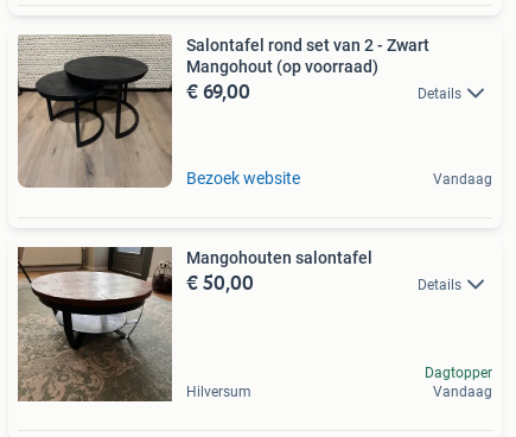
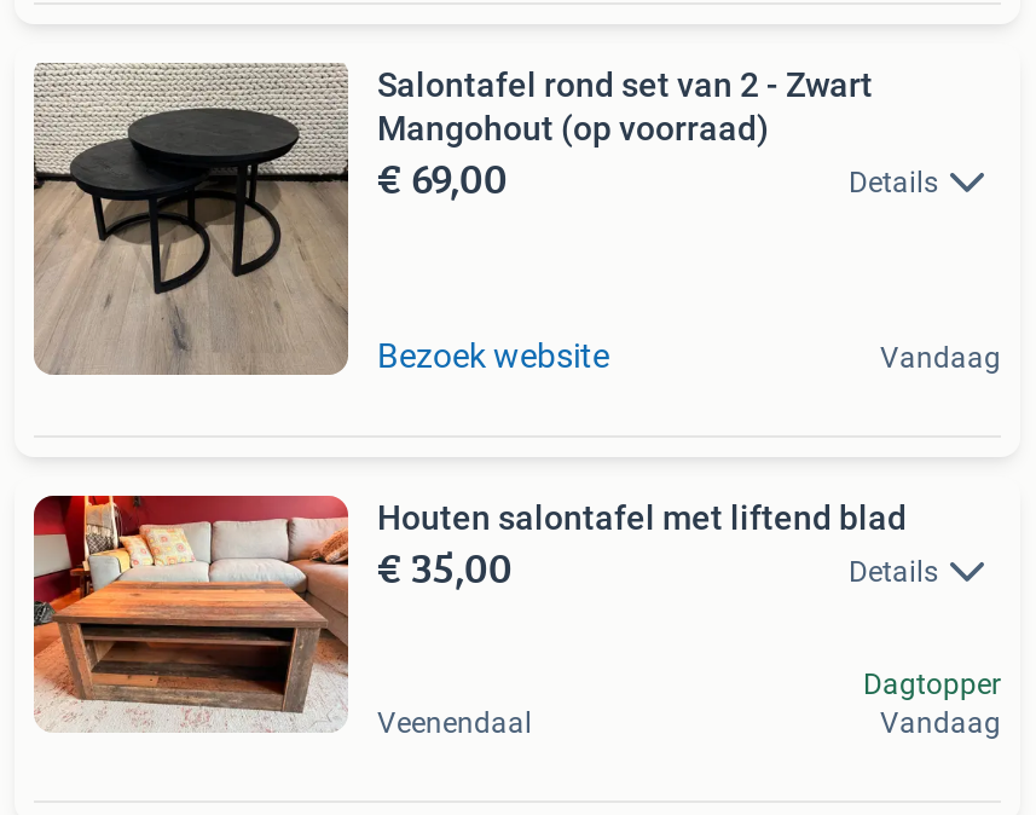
[17,246,372,403] [image] | Mangohouten salontafel | € 50,00 -> [31,495,907,744] [image] | Houten salontafel met liftend blad | € 35,00
[186,383,251,400] Hilversum -> [377,706,532,740] Veenendaal

